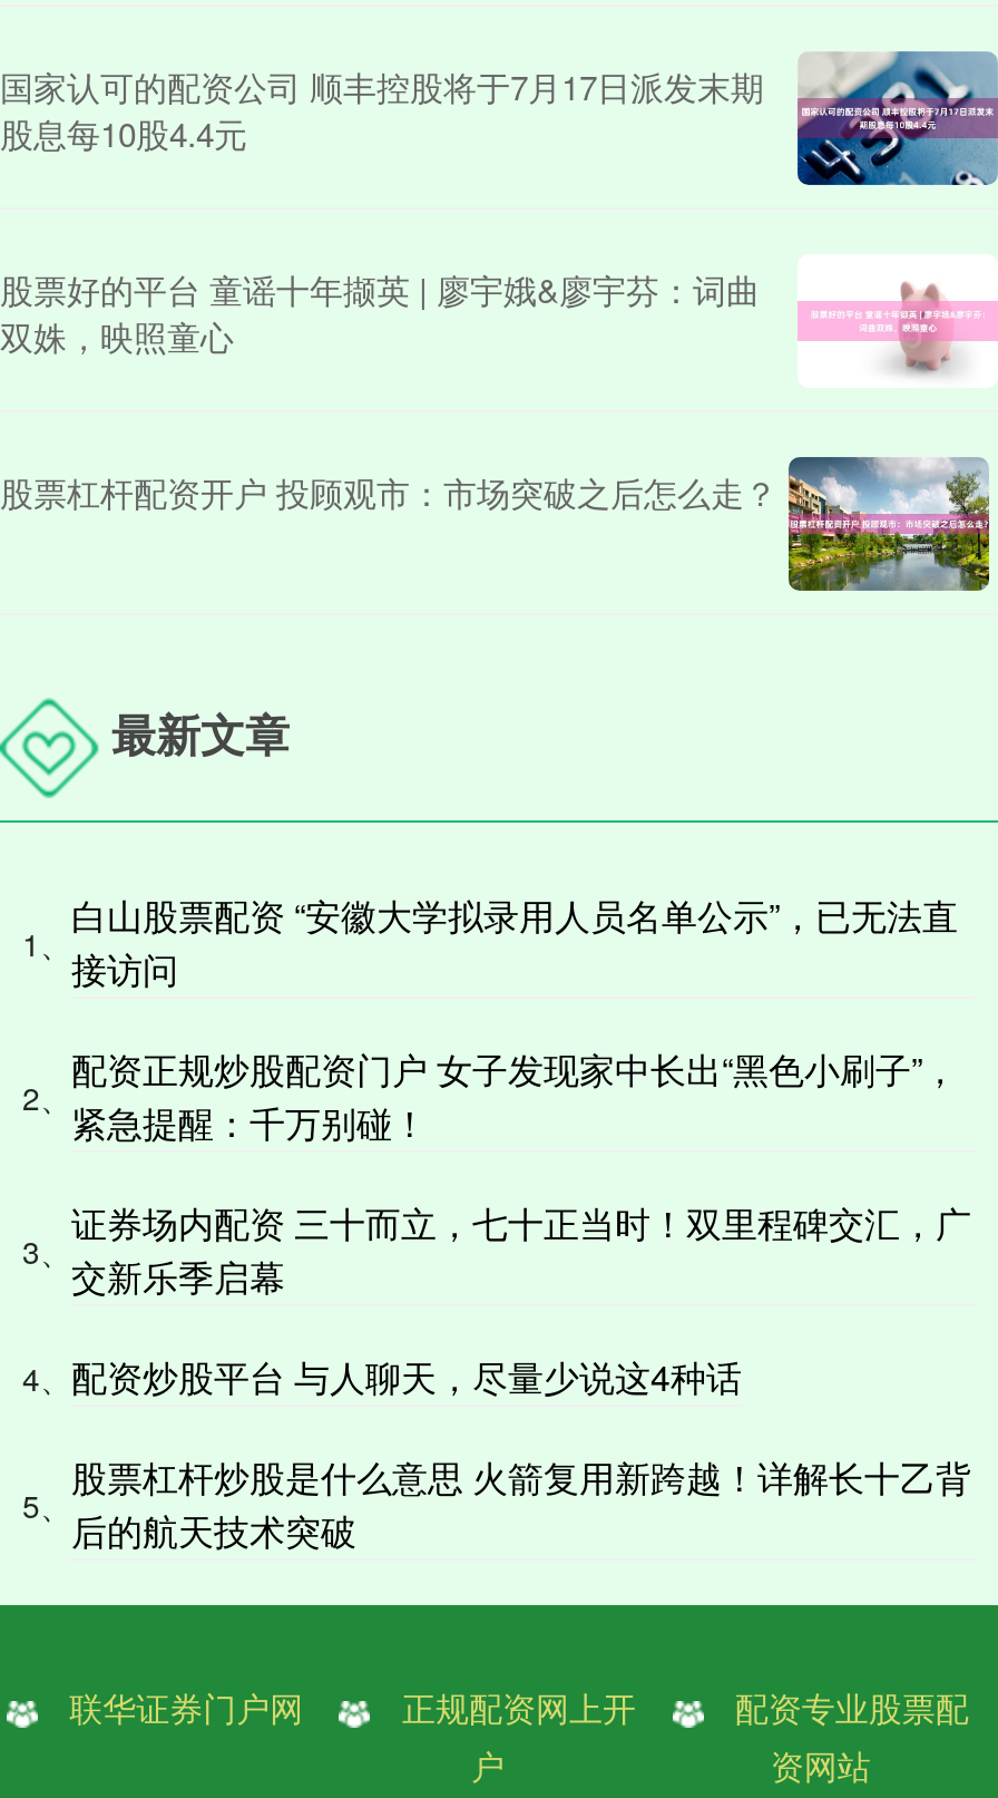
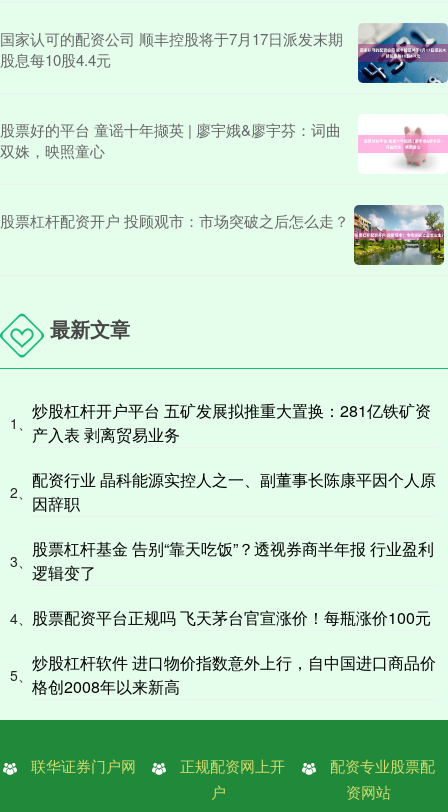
[71,889,958,993] 白山股票配资 “安徽大学拟录用人员名单公示”，已无法直 | 接访问 -> [32,399,431,446] 炒股杠杆开户平台 五矿发展拟推重大置换：281亿铁矿资 | 产入表 剥离贸易业务
[71,1042,958,1147] 配资正规炒股配资门户 女子发现家中长出“黑色小刷子”， | 紧急提醒：千万别碰！ -> [32,468,436,515] 配资行业 晶科能源实控人之一、副董事长陈康平因个人原 | 因辞职
[71,1196,971,1301] 证券场内配资 三十而立，七十正当时！双里程碑交汇，广 | 交新乐季启幕 -> [32,537,434,584] 股票杠杆基金 告别“靠天吃饭”？透视券商半年报 行业盈利 | 逻辑变了
[22,1350,742,1401] 4、配资炒股平台 与人聊天，尽量少说这4种话 -> [10,606,431,629] 4、股票配资平台正规吗 飞天茅台官宣涨价！每瓶涨价100元
[71,1450,971,1555] 股票杠杆炒股是什么意思 火箭复用新跨越！详解长十乙背 | 后的航天技术突破 -> [32,651,436,698] 炒股杠杆软件 进口物价指数意外上行，自中国进口商品价 | 格创2008年以来新高

